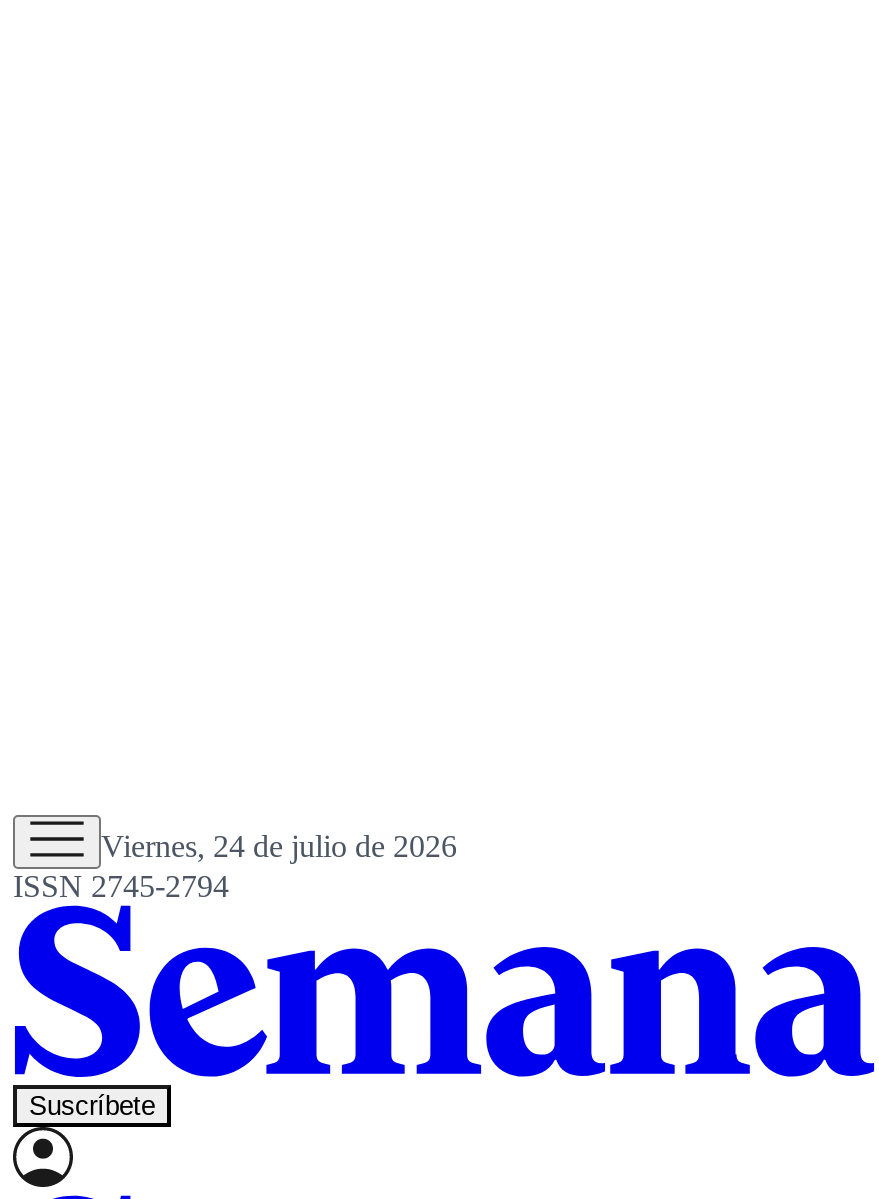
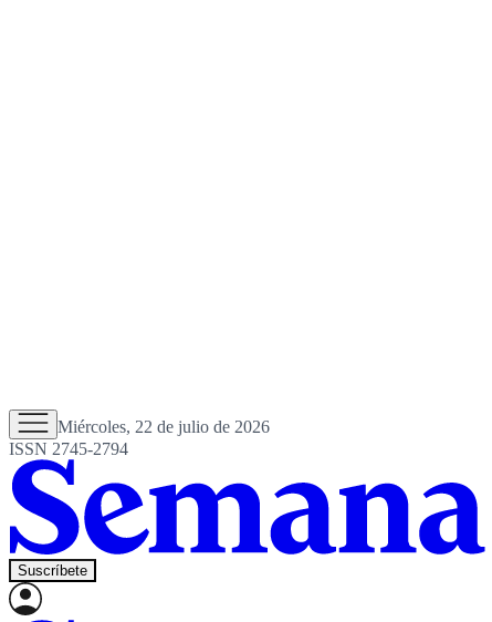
[101,829,457,863] Viernes, 24 de julio de 2026 -> [57,417,270,436] Miércoles, 22 de julio de 2026

